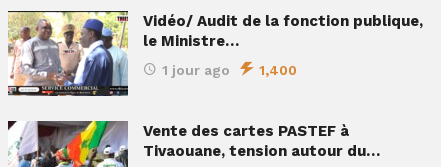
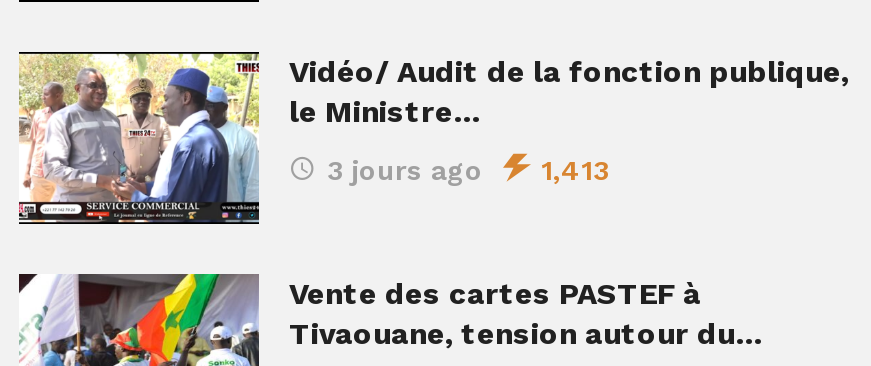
[162,62,230,78] 1 jour ago -> [327,155,483,187] 3 jours ago
[259,62,297,78] 1,400 -> [541,155,609,187] 1,413

